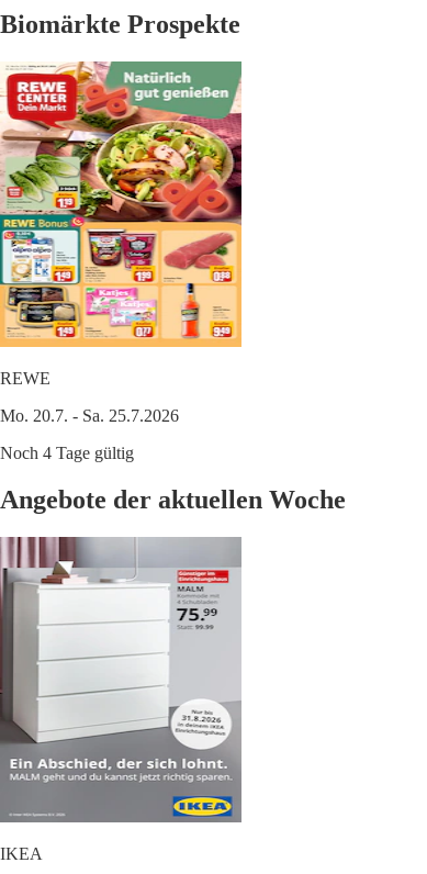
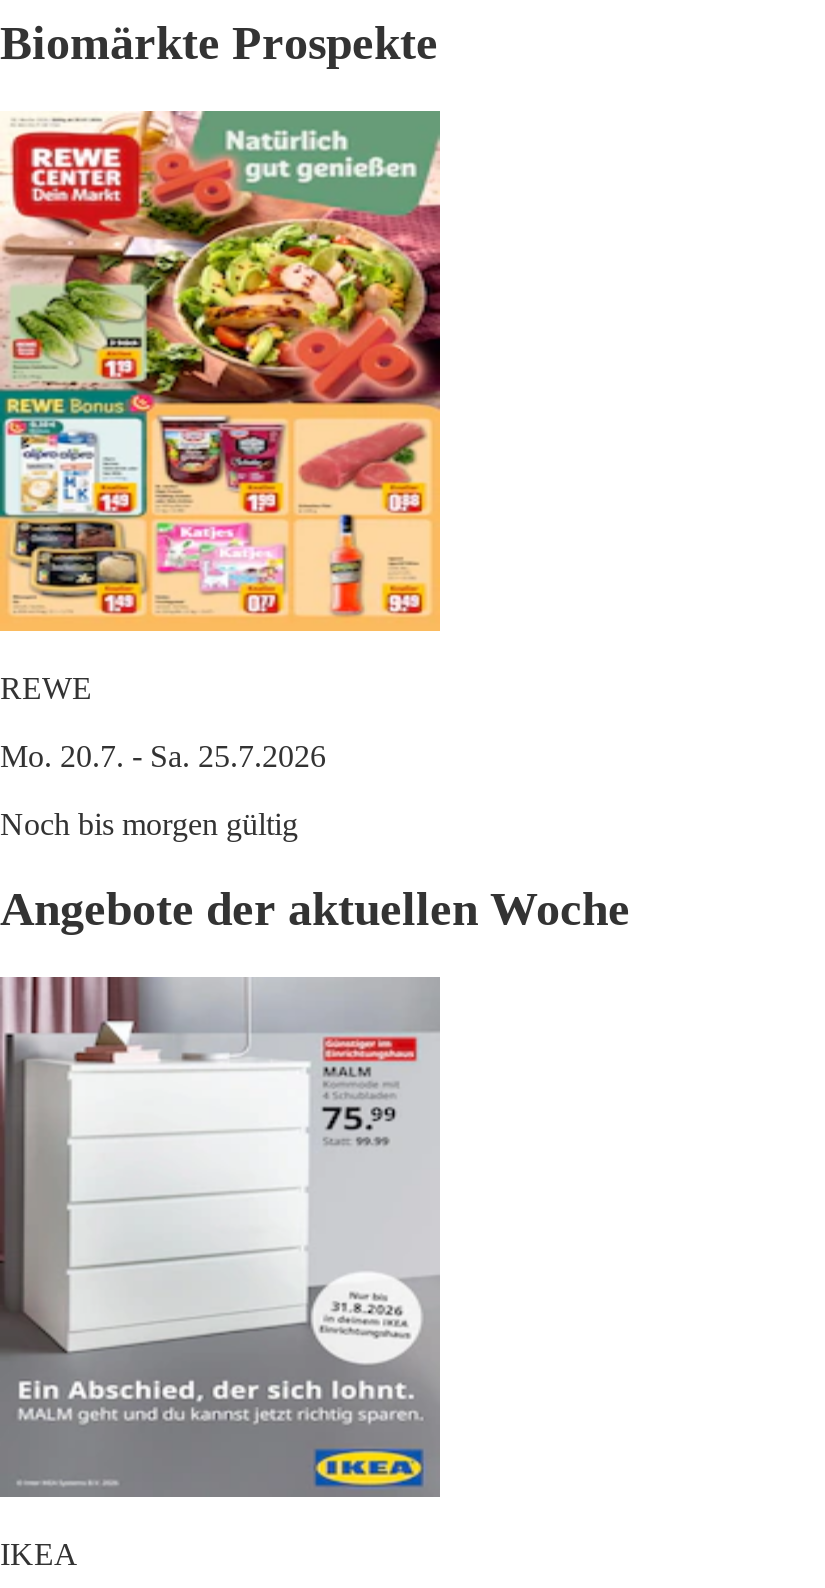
[0,444,134,462] Noch 4 Tage gültig -> [0,807,298,841] Noch bis morgen gültig

